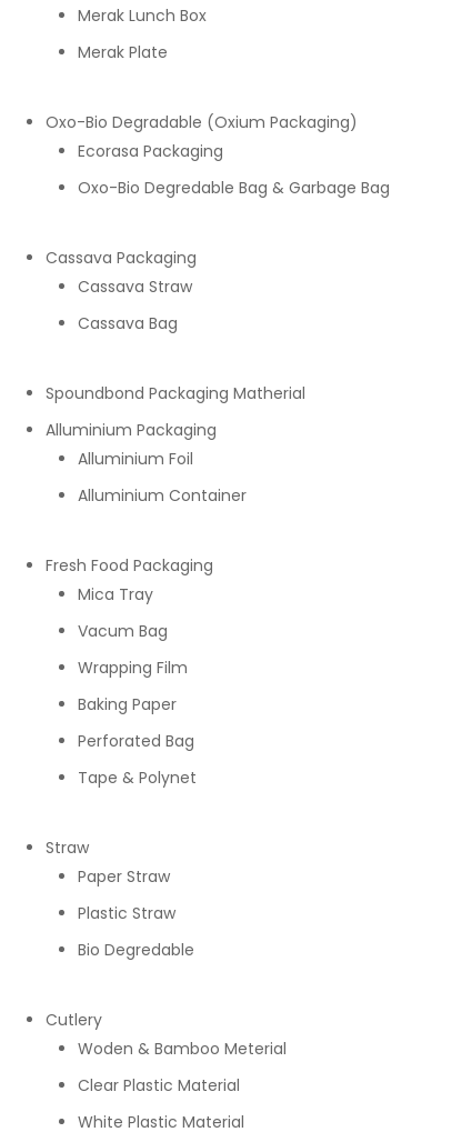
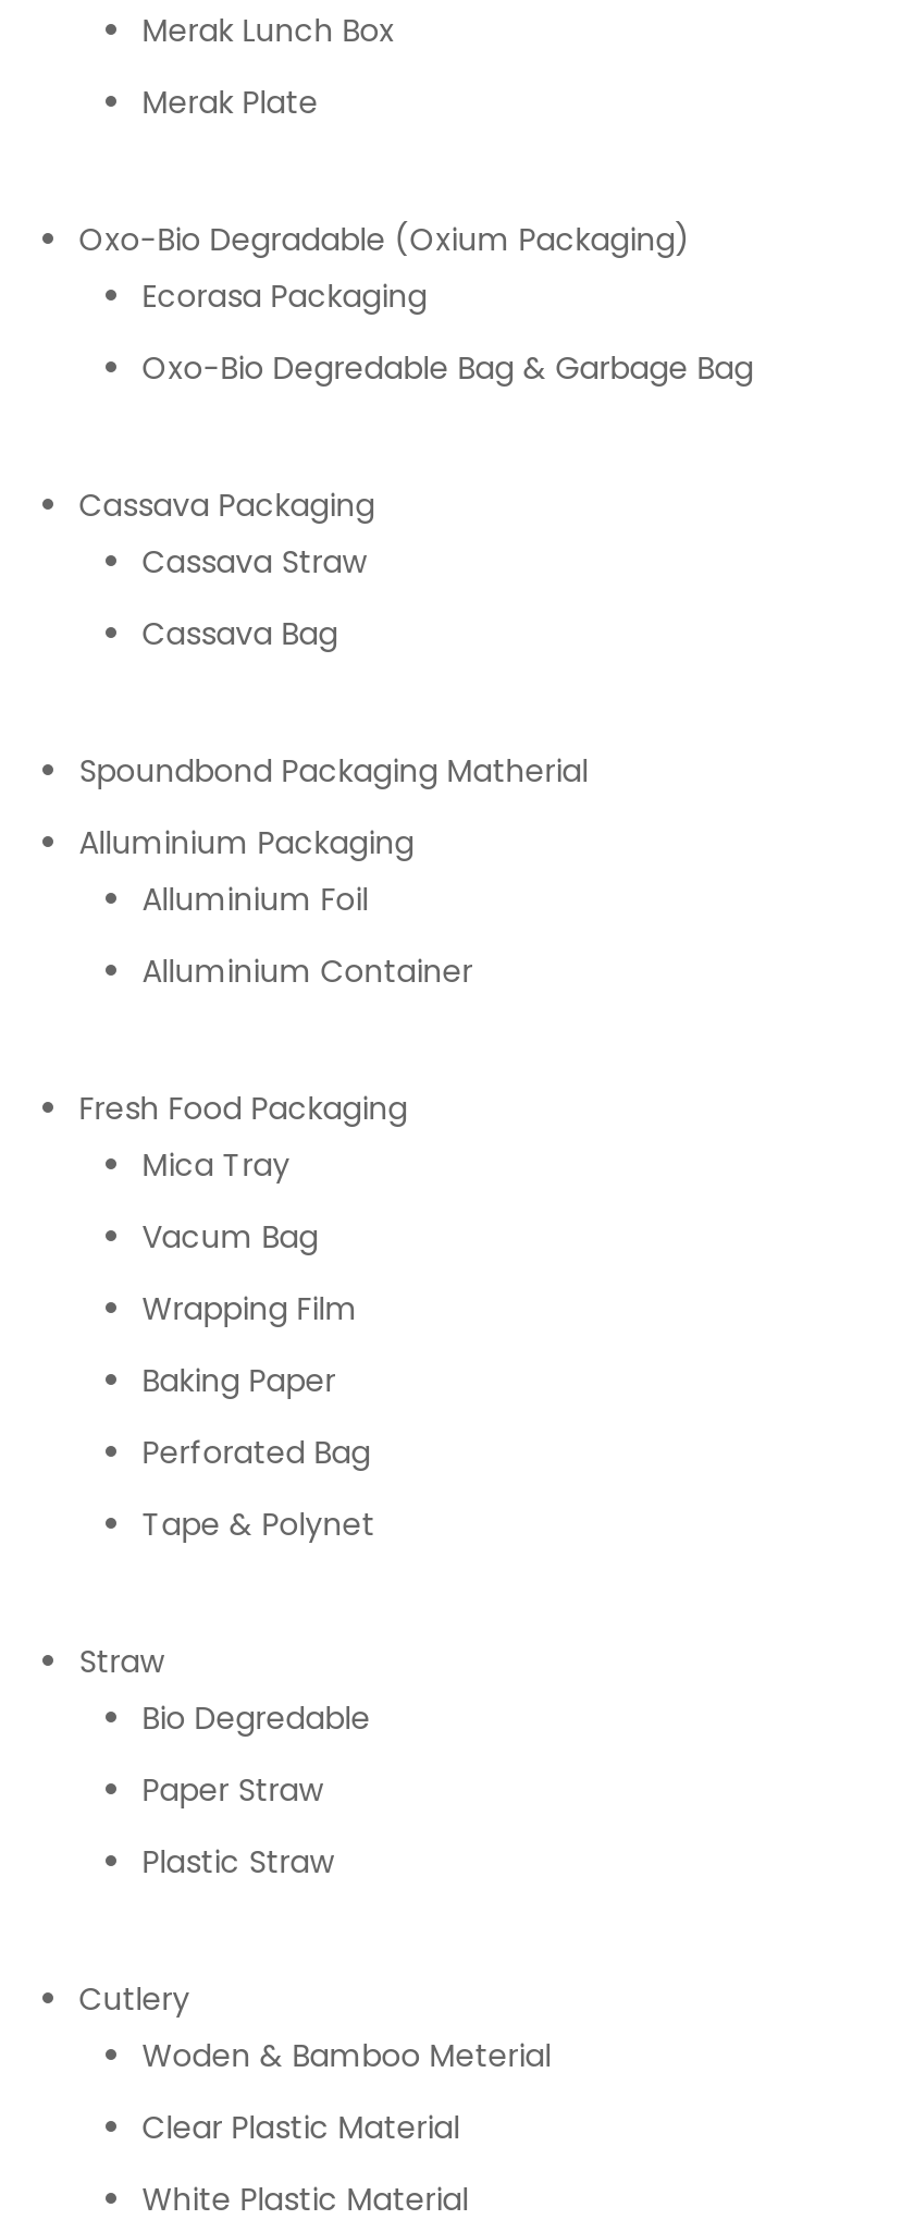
moved [78,865,175,924] -> [142,1768,334,1884]: Paper Straw | Plastic Straw
moved [78,939,194,961] -> [142,1697,371,1740]: Bio Degredable

